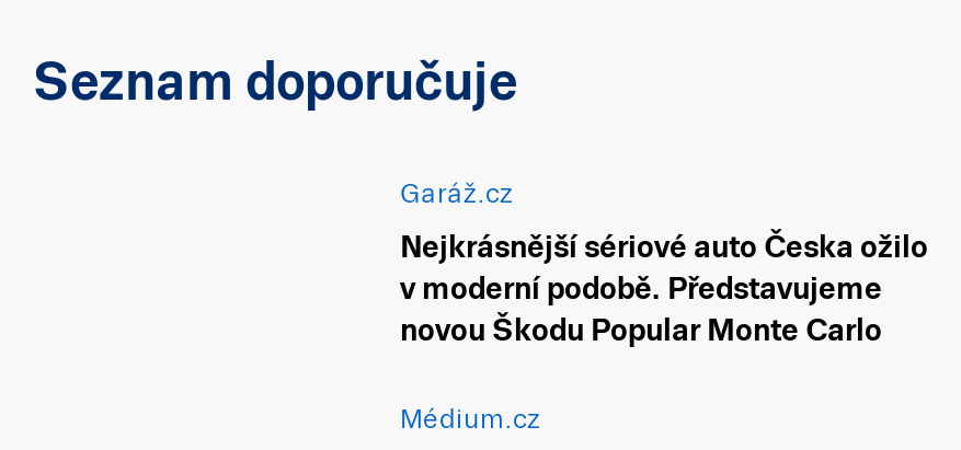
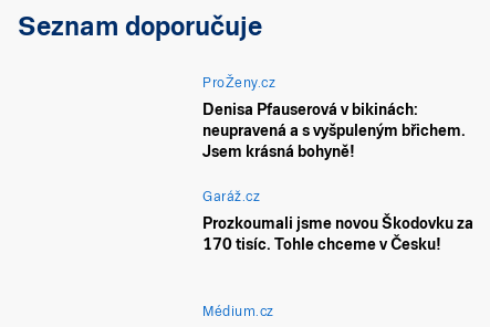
none -> [203,75,466,160] ProŽeny.cz | Denisa Pfauserová v bikinách: | neupravená a s vyšpuleným břichem. | Jsem krásná bohyně!
[400,229,928,347] Nejkrásnější sériové auto Česka ožilo | v moderní podobě. Představujeme | novou Škodu Popular Monte Carlo -> [203,215,474,253] Prozkoumali jsme novou Škodovku za | 170 tisíc. Tohle chceme v Česku!

